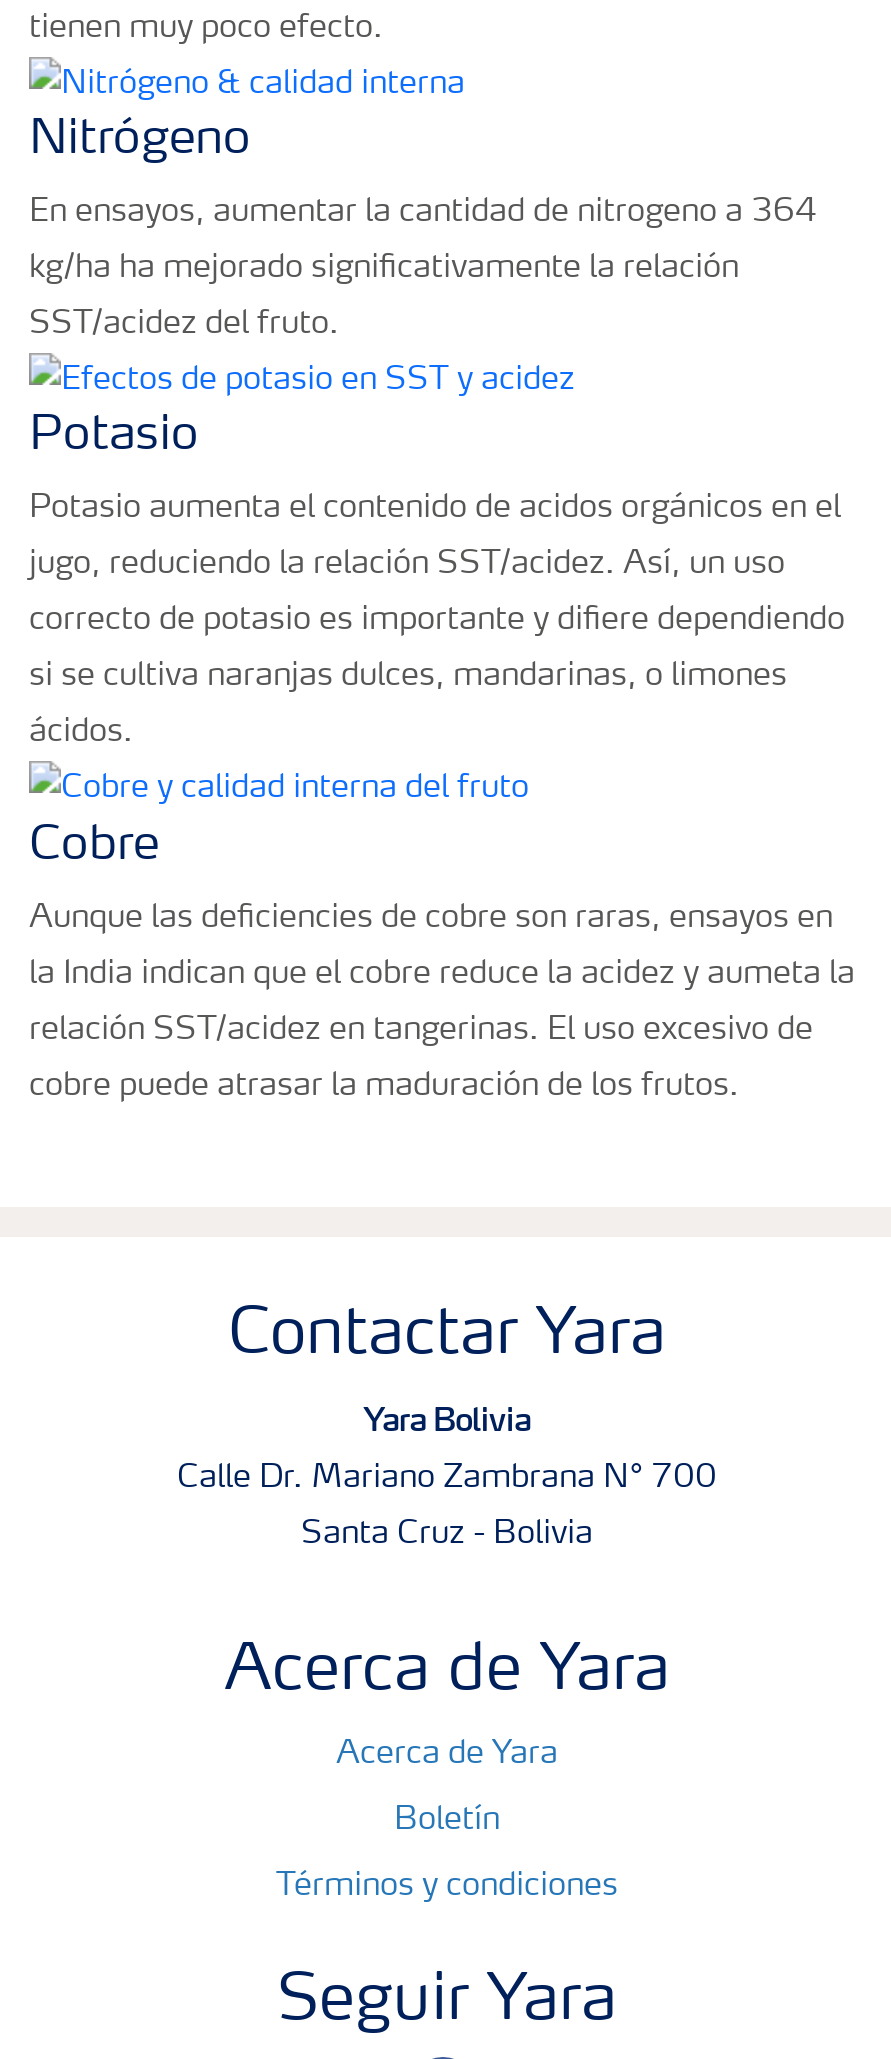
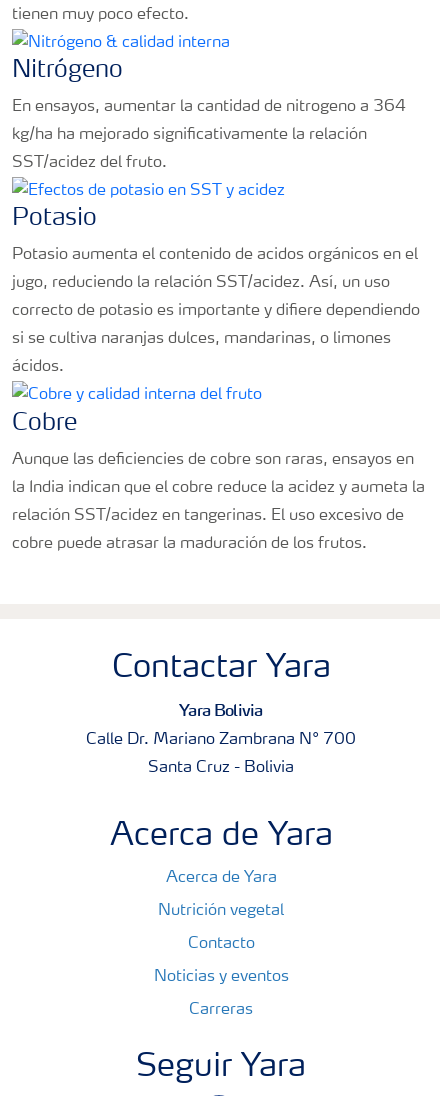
[276,1804,618,1902] Boletín | Términos y condiciones -> [153,903,288,1018] Nutrición vegetal | Contacto | Noticias y eventos | Carreras

